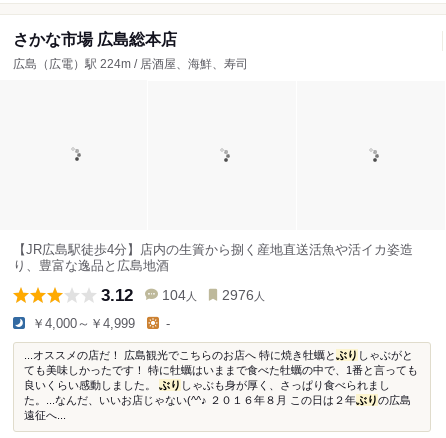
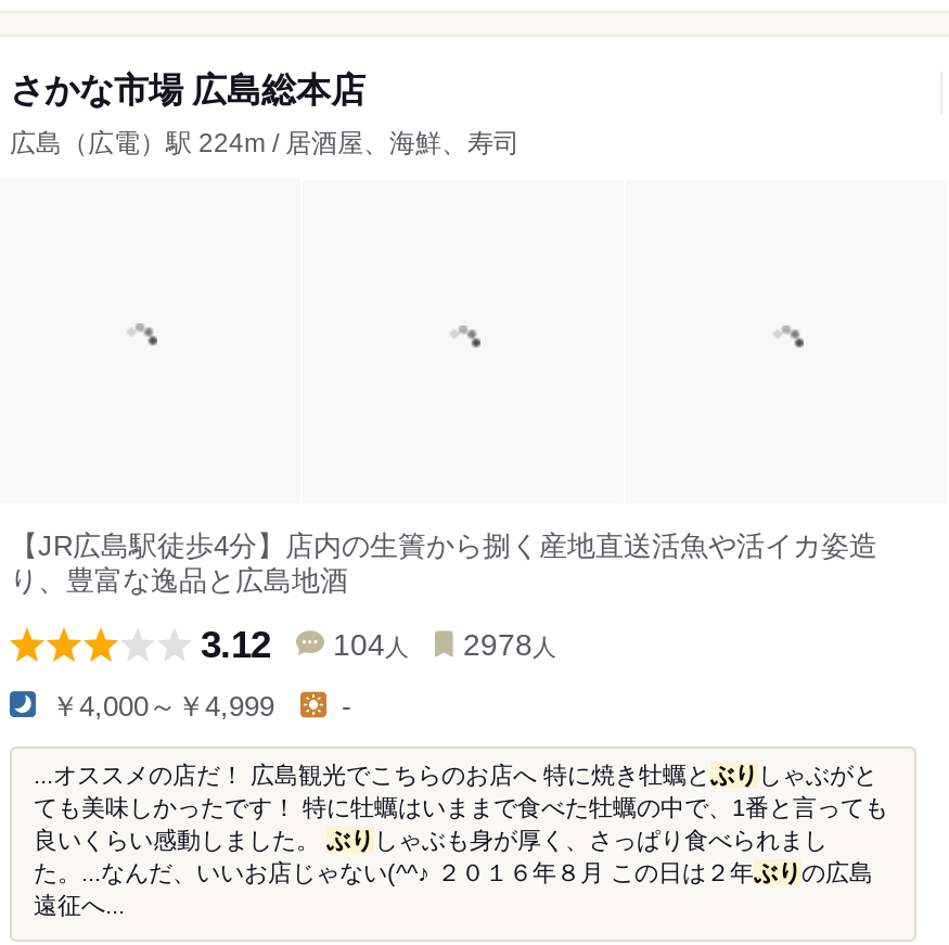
[101,285,265,305] 3.12 104人 2976人 -> [201,624,556,667] 3.12 104人 2978人

